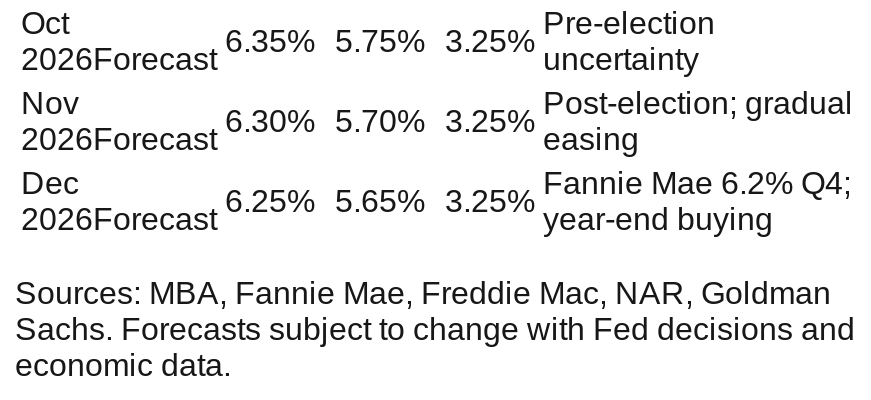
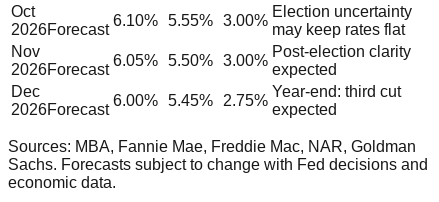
[543,6,715,76] Pre-election | uncertainty -> [272,3,412,38] Election uncertainty | may keep rates flat
[225,24,535,58] 6.35% 5.75% 3.25% -> [113,12,268,29] 6.10% 5.55% 3.00%
[543,86,853,156] Post-election; gradual | easing -> [272,43,411,78] Post-election clarity | expected
[225,104,535,138] 6.30% 5.70% 3.25% -> [113,52,268,69] 6.05% 5.50% 3.00%
[543,166,851,236] Fannie Mae 6.2% Q4; | year-end buying -> [272,83,401,118] Year-end: third cut | expected
[225,184,535,218] 6.25% 5.65% 3.25% -> [113,92,268,109] 6.00% 5.45% 2.75%

